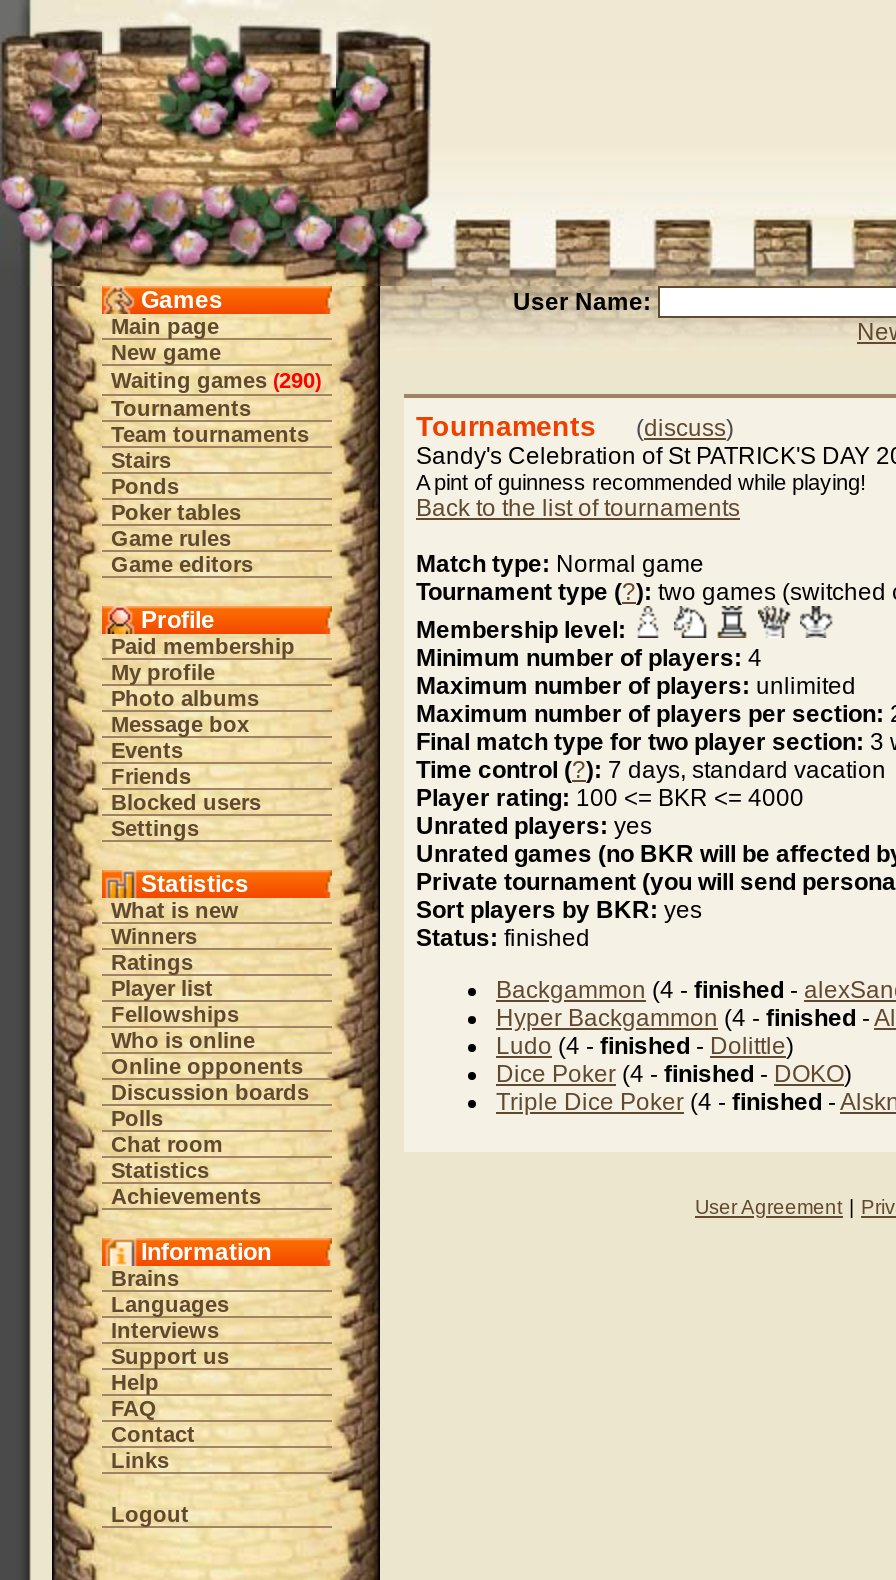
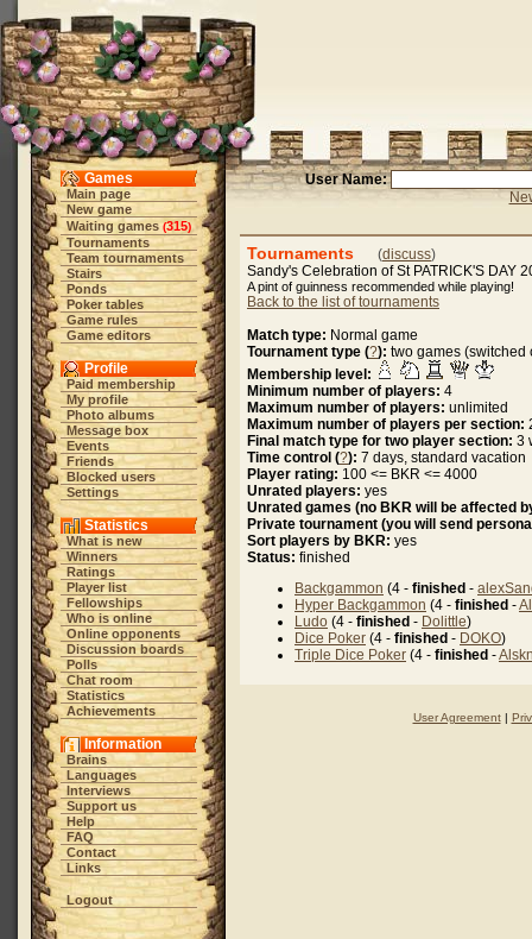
[111,368,321,392] Waiting games (290) -> [66,219,191,233] Waiting games (315)

